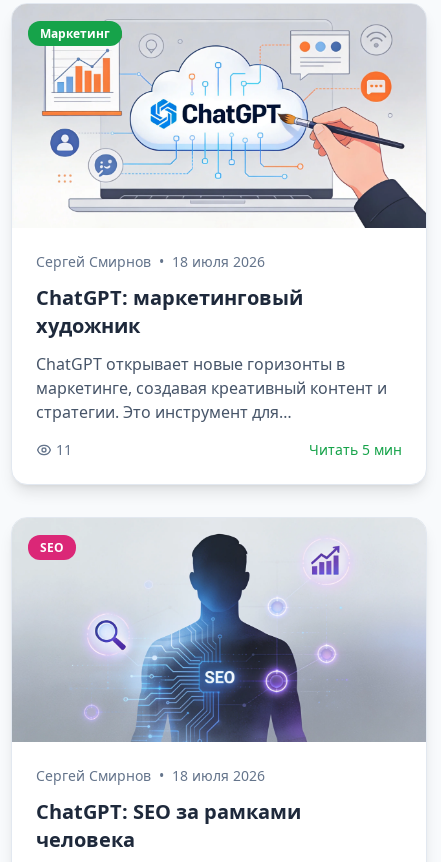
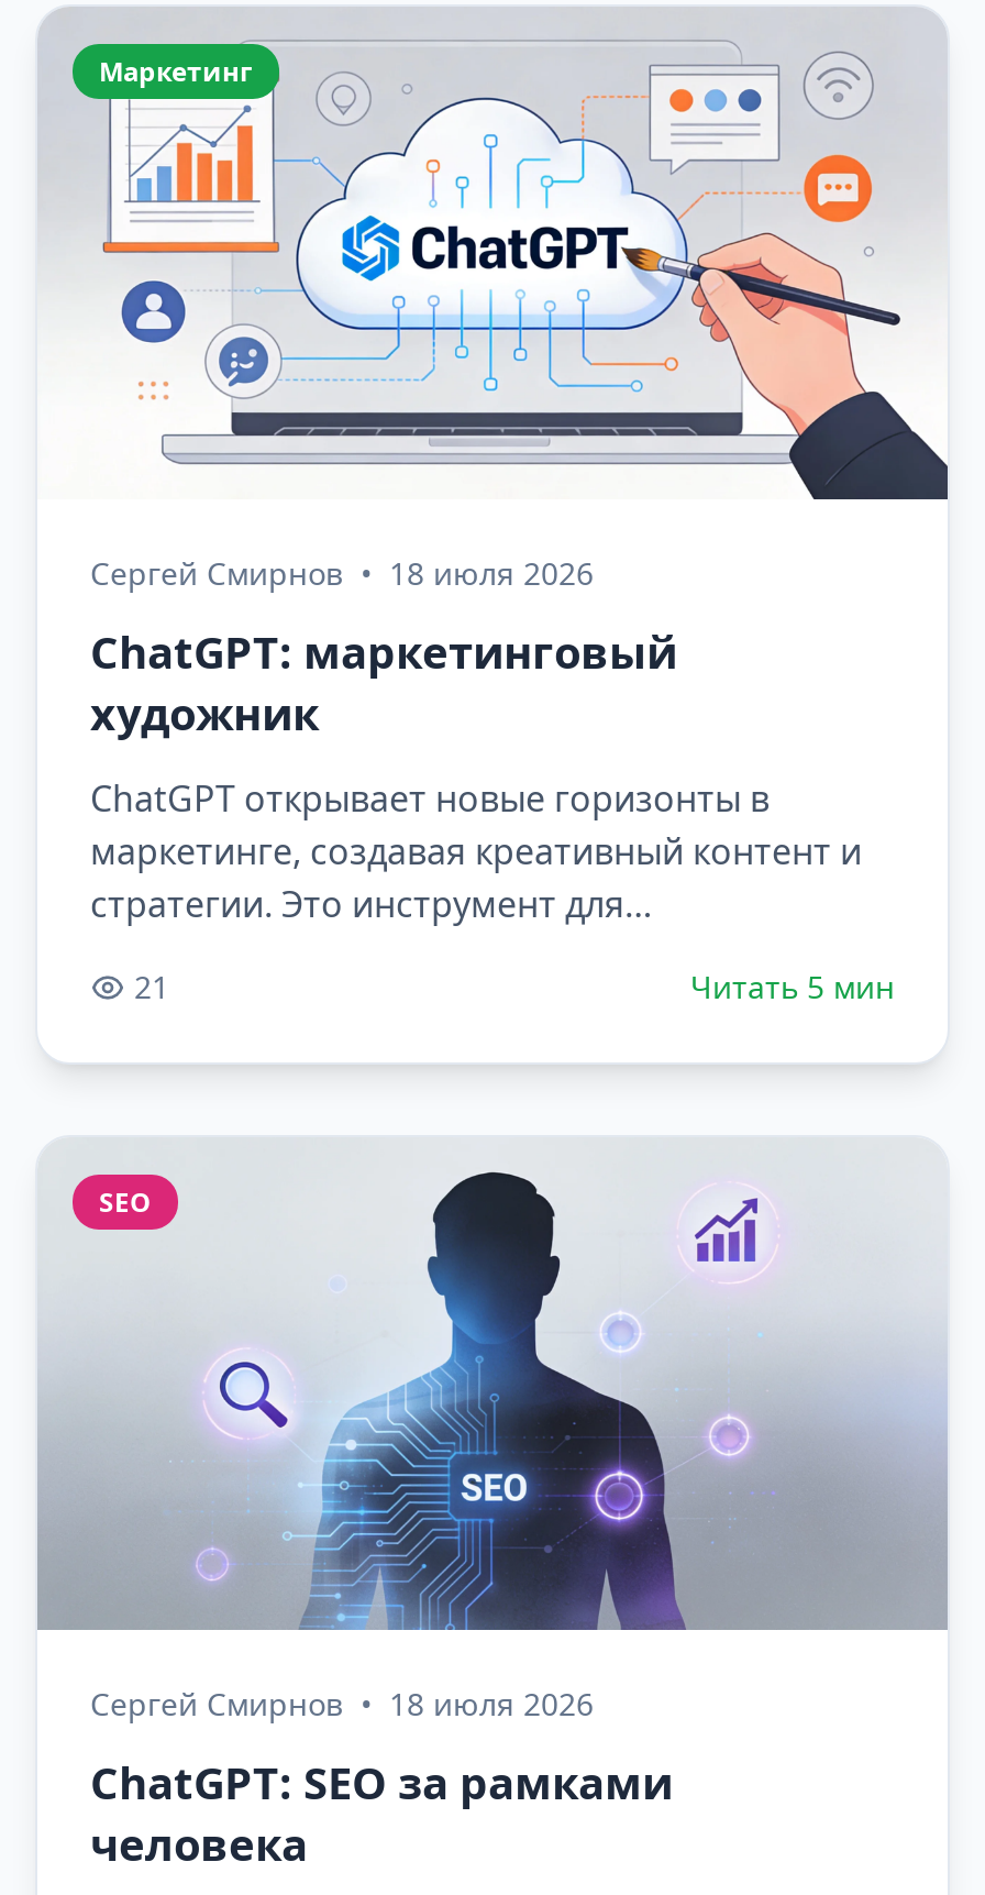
[56,440,72,459] 11 -> [134,966,169,1007] 21

